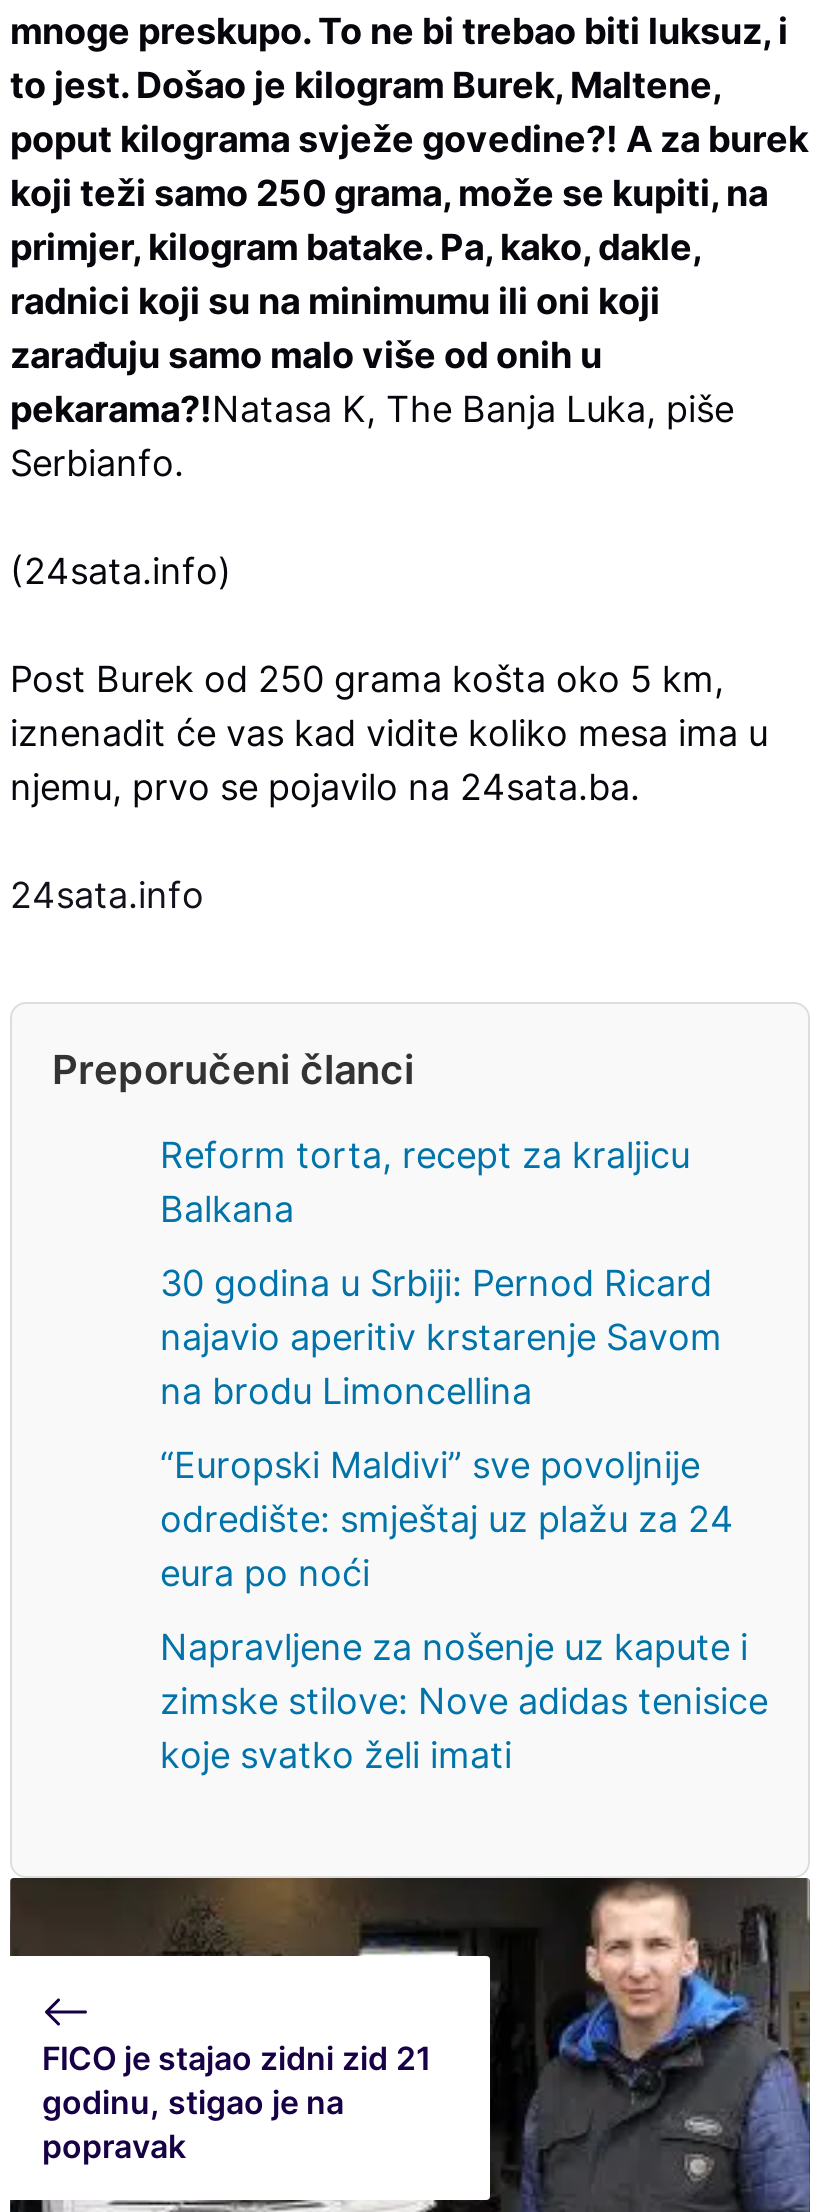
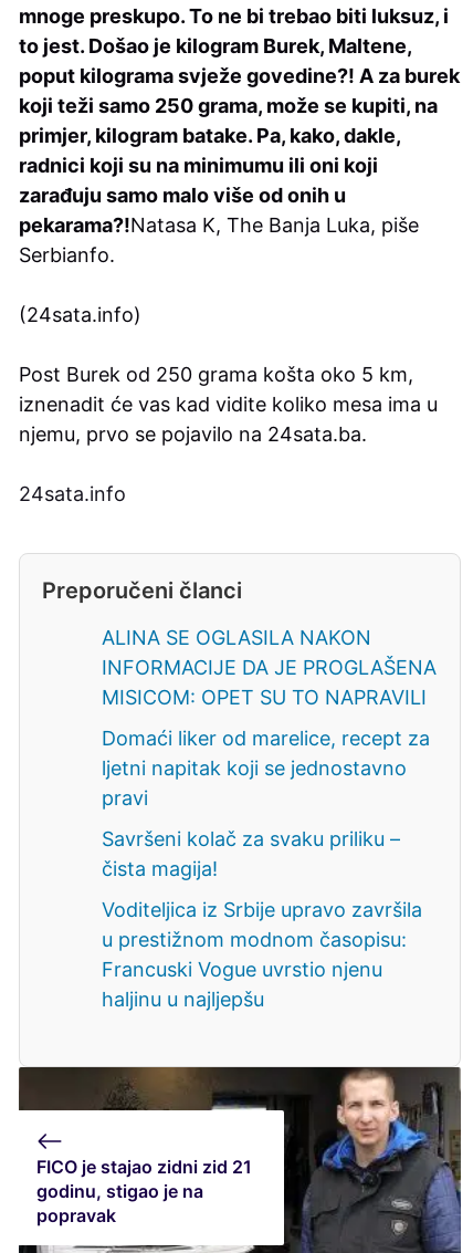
[160,1133,690,1229] Reform torta, recept za kraljicu | Balkana -> [102,626,437,709] ALINA SE OGLASILA NAKON | INFORMACIJE DA JE PROGLAŠENA | MISICOM: OPET SU TO NAPRAVILI
[160,1261,722,1411] 30 godina u Srbiji: Pernod Ricard | najavio aperitiv krstarenje Savom | na brodu Limoncellina -> [102,727,430,810] Domaći liker od marelice, recept za | ljetni napitak koji se jednostavno | pravi
[160,1443,734,1593] “Europski Maldivi” sve povoljnije | odredište: smještaj uz plažu za 24 | eura po noći -> [102,828,400,881] Savršeni kolač za svaku priliku – | čista magija!
[160,1625,768,1775] Napravljene za nošenje uz kapute i | zimske stilove: Nove adidas tenisice | koje svatko želi imati -> [102,898,422,1011] Voditeljica iz Srbije upravo završila | u prestižnom modnom časopisu: | Francuski Vogue uvrstio njenu | haljinu u najljepšu

